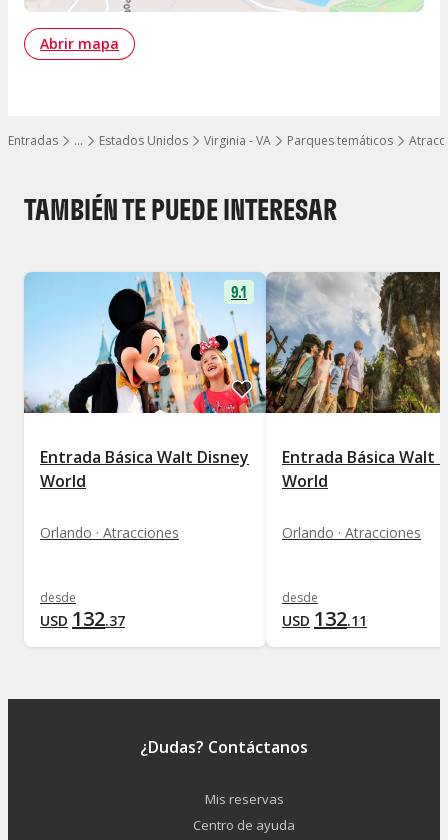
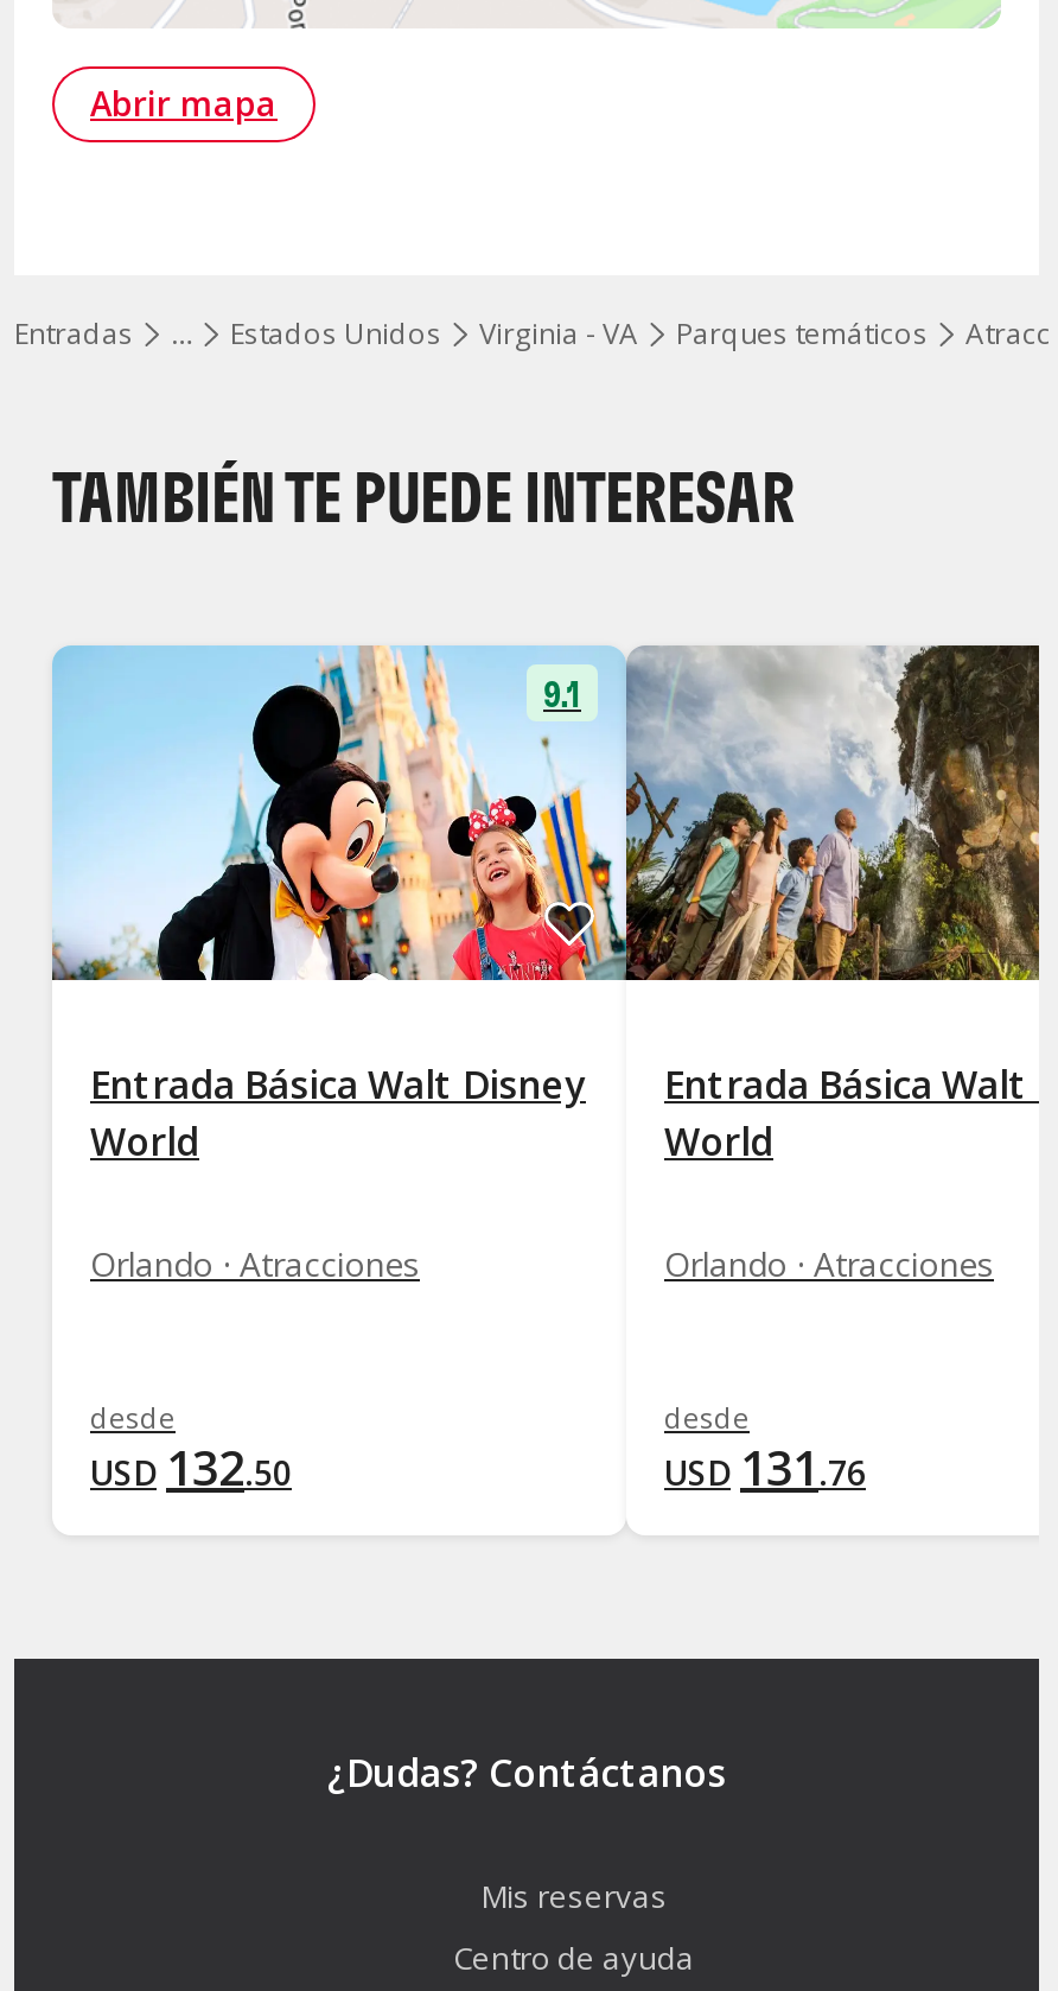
[40,605,125,632] USD 132.37 -> [90,1436,292,1500] USD 132.50
[282,605,367,632] USD 132.11 -> [664,1436,866,1500] USD 131.76

